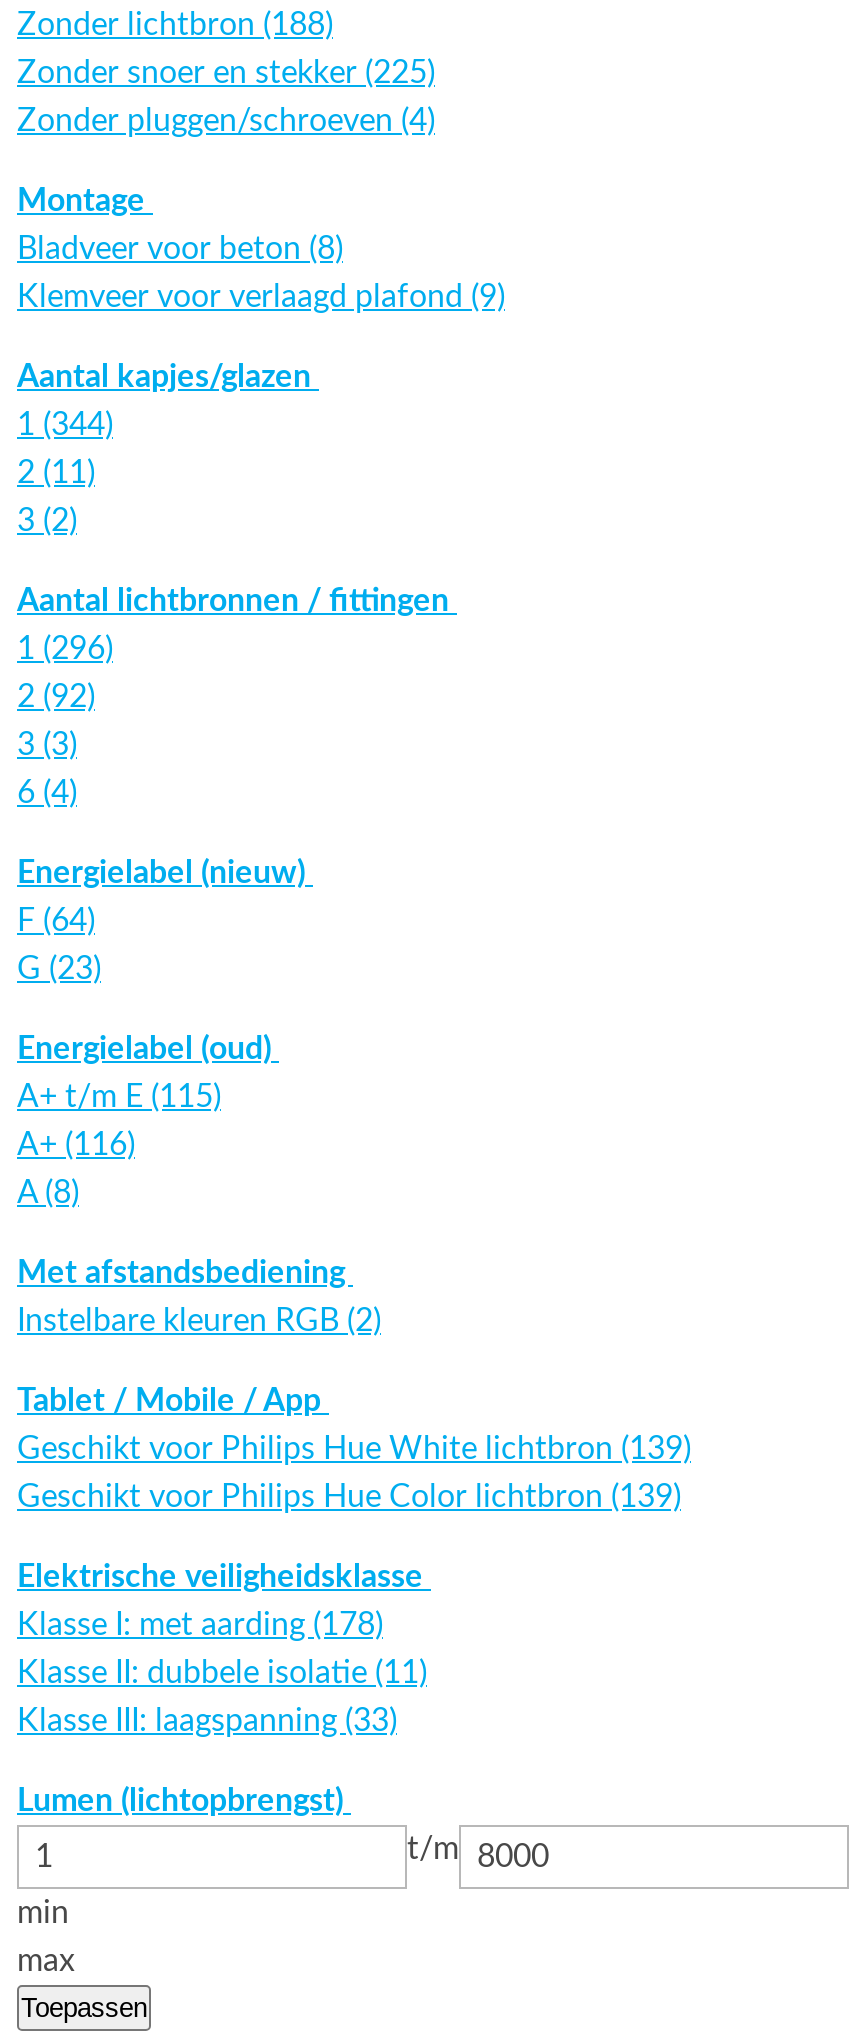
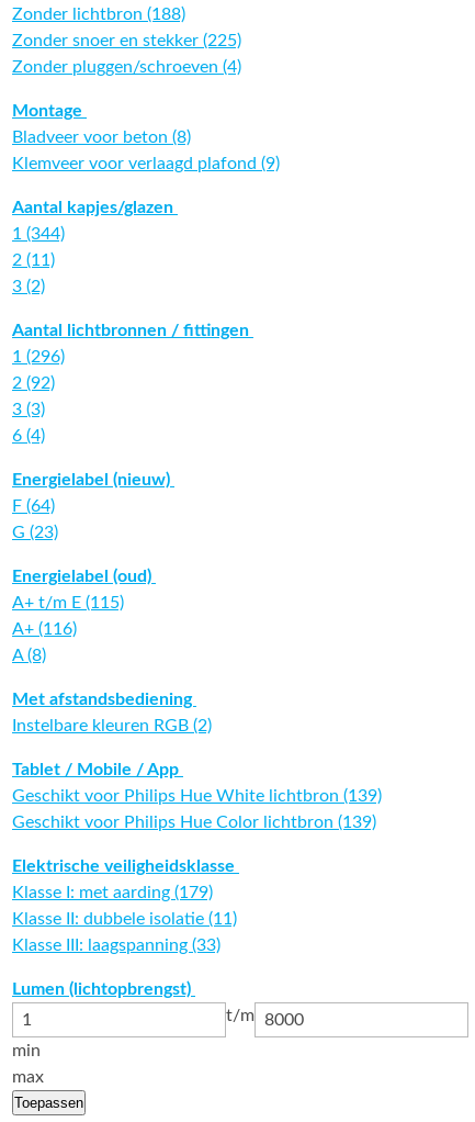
[17,1609,383,1641] Klasse I: met aarding (178) -> [12,884,213,901] Klasse I: met aarding (179)

